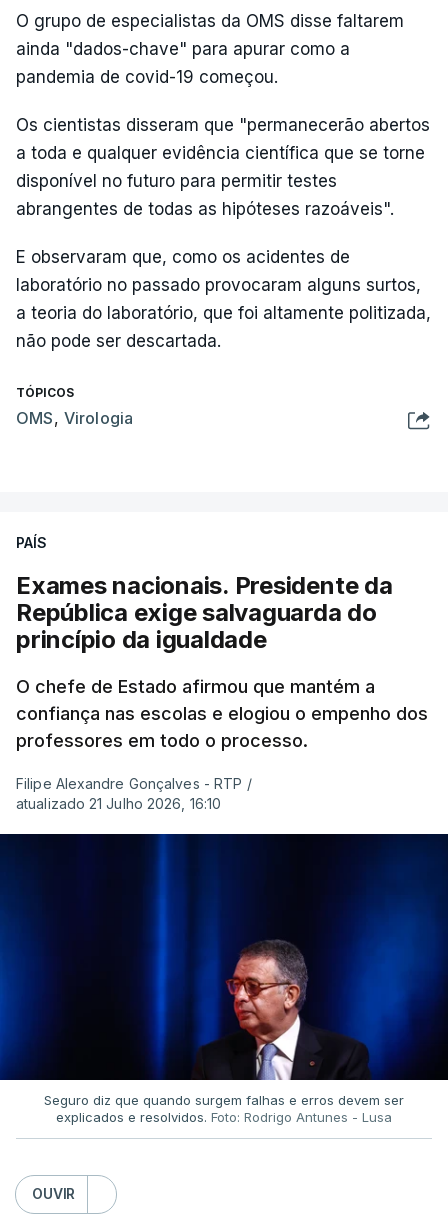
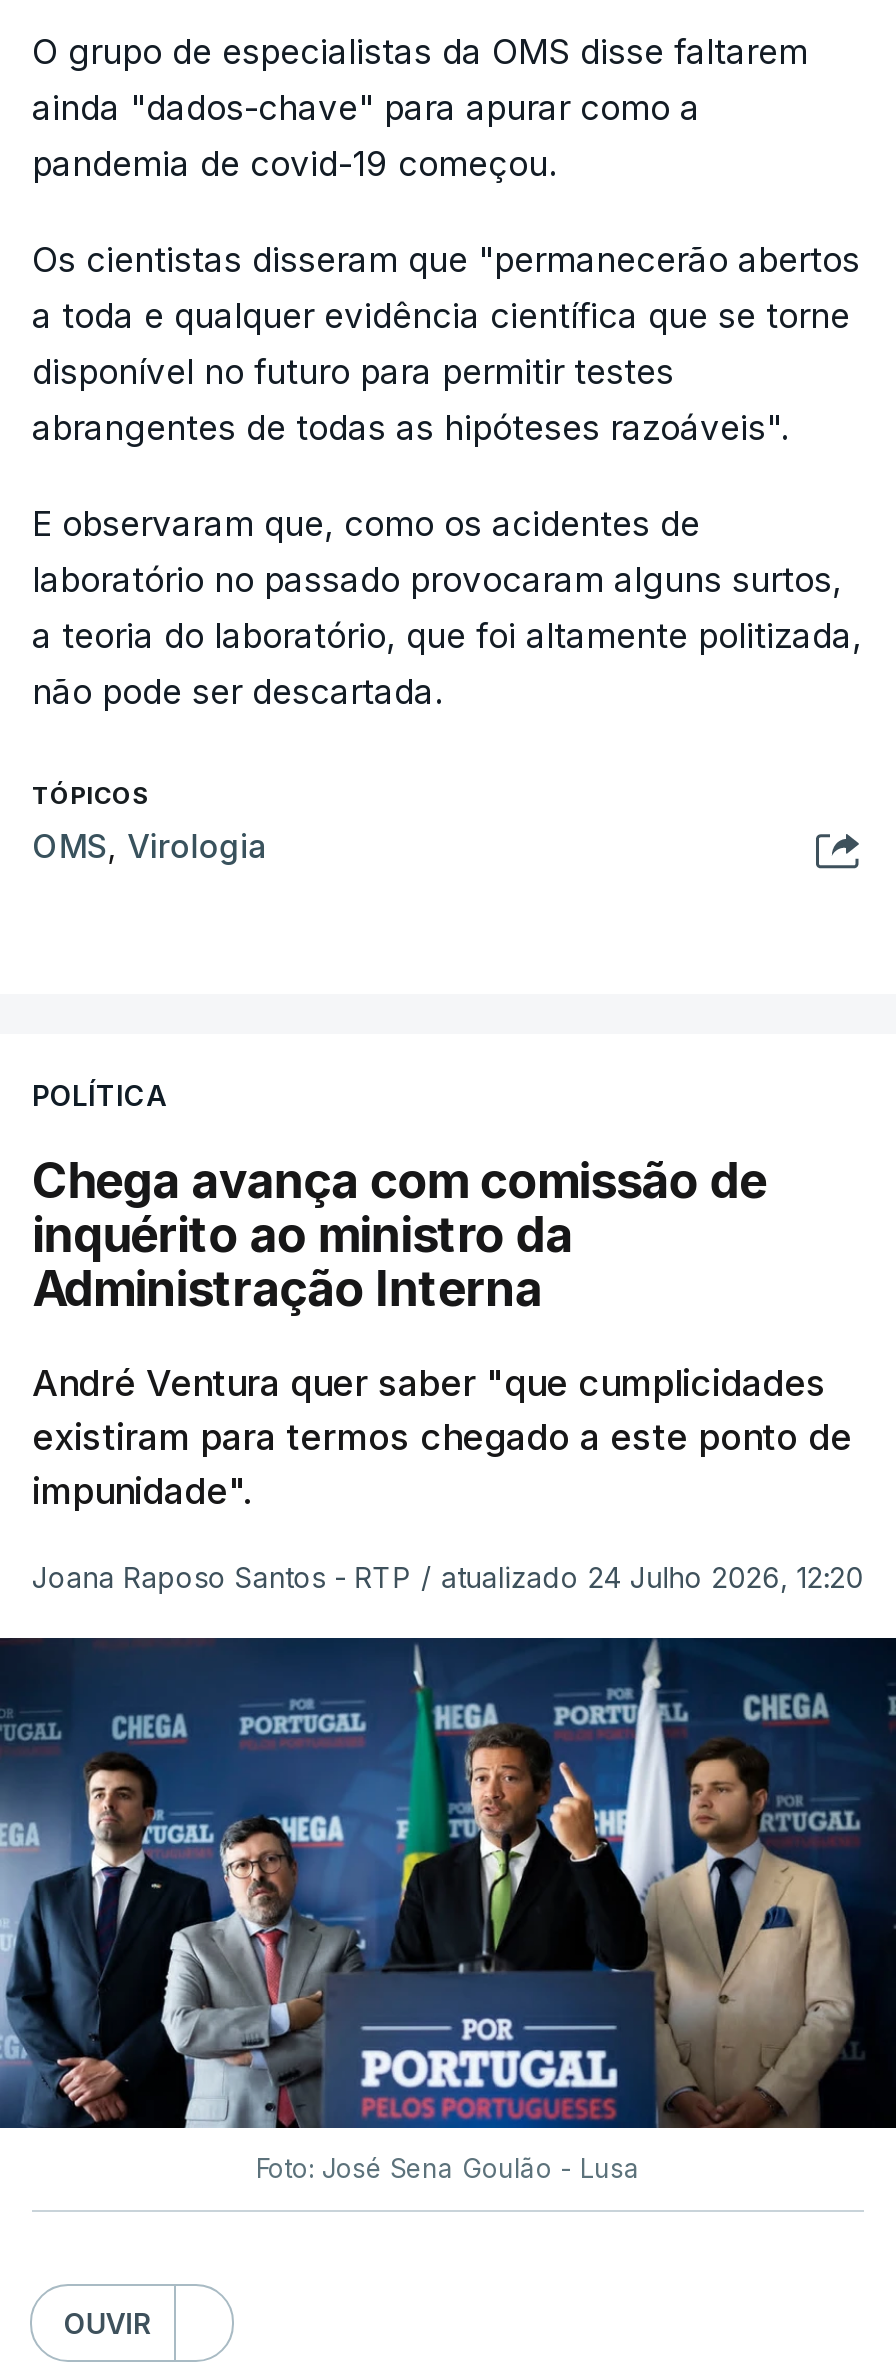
[16,534,47,551] PAÍS -> [32,1078,164,1112] POLÍTICA
[16,571,393,654] Exames nacionais. Presidente da | República exige salvaguarda do | princípio da igualdade -> [32,1152,767,1318] Chega avança com comissão de | inquérito ao ministro da | Administração Interna
[16,676,428,751] O chefe de Estado afirmou que mantém a | confiança nas escolas e elogiou o empenho dos | professores em todo o processo. -> [32,1362,852,1512] André Ventura quer saber "que cumplicidades | existiram para termos chegado a este ponto de | impunidade".
[16,775,252,812] Filipe Alexandre Gonçalves - RTP / | atualizado 21 Julho 2026, 16:10 -> [32,1560,863,1594] Joana Raposo Santos - RTP / atualizado 24 Julho 2026, 12:20
[3,833,445,1125] [image] | Seguro diz que quando surgem falhas e erros devem ser | explicados e resolvidos. Foto: Rodrigo Antunes - Lusa -> [6,1634,890,2185] [image] | Foto: José Sena Goulão - Lusa

